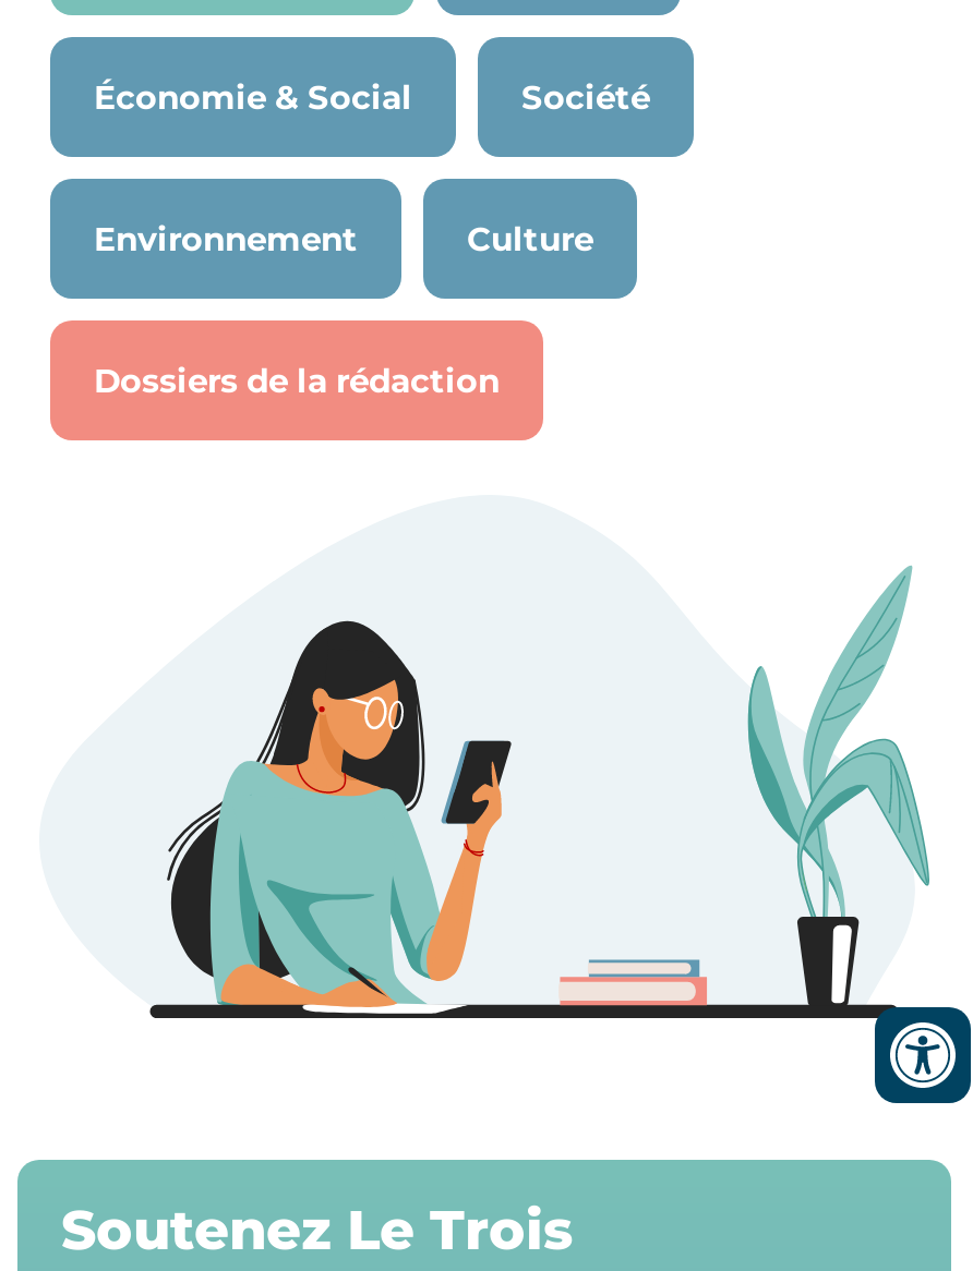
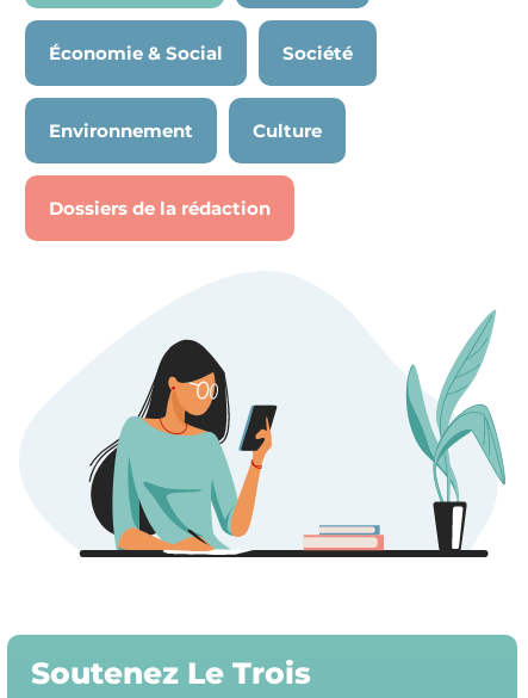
[873,1005,966,1105] [image] -> none

